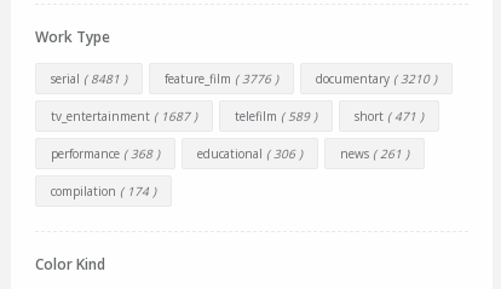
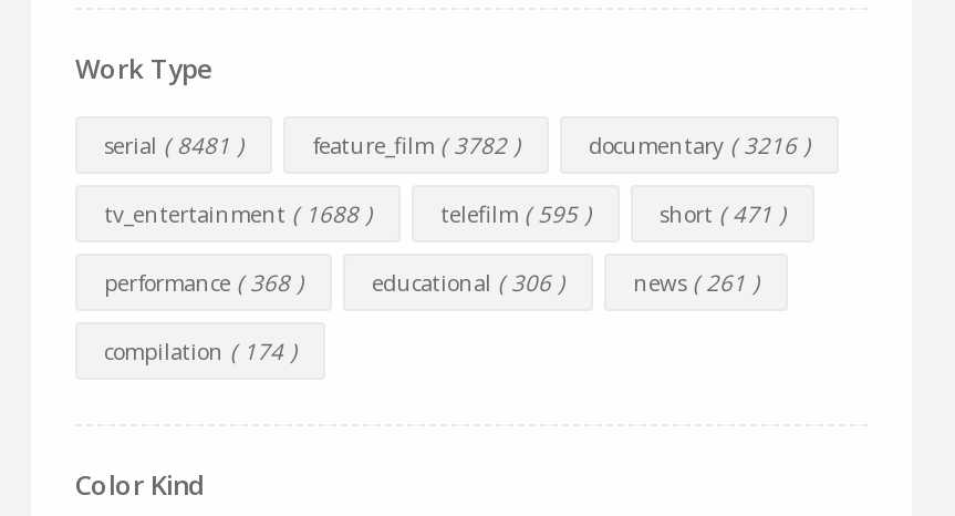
[165,70,278,87] feature_film ( 3776 ) -> [312,130,520,161] feature_film ( 3782 )
[316,70,437,87] documentary ( 3210 ) -> [589,130,810,161] documentary ( 3216 )
[51,108,197,125] tv_entertainment ( 1687 ) -> [104,198,372,229] tv_entertainment ( 1688 )
[235,108,317,125] telefilm ( 589 ) -> [440,198,591,229] telefilm ( 595 )

